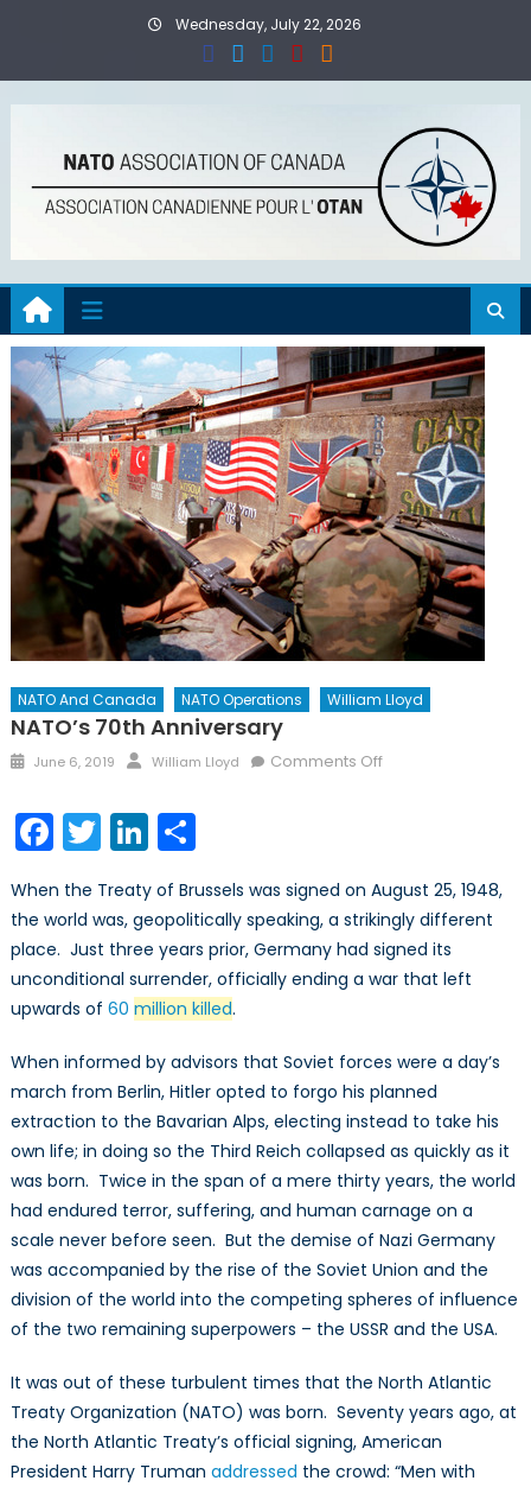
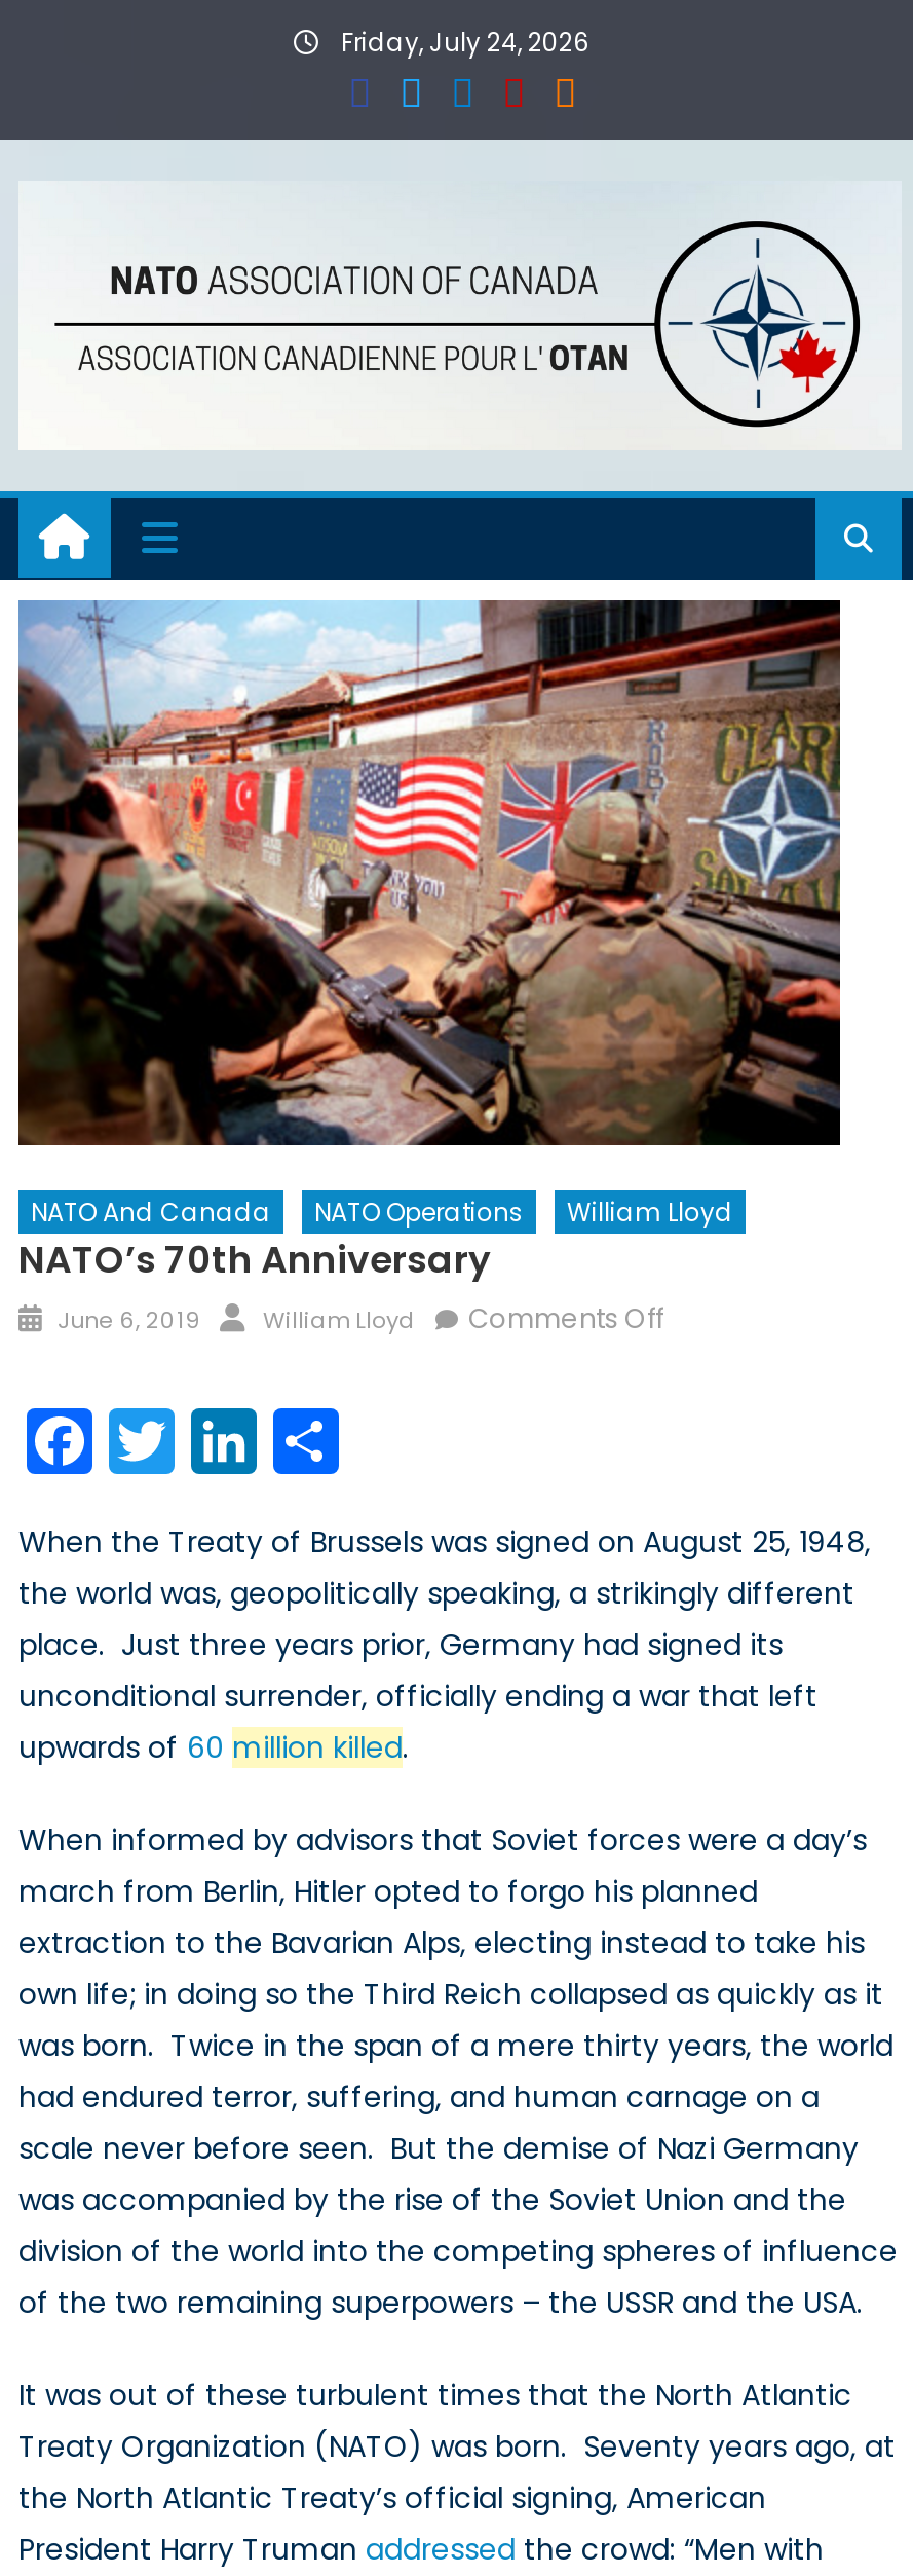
[172,14,362,34] Wednesday, July 22, 2026 -> [335,25,589,60] Friday, July 24, 2026

